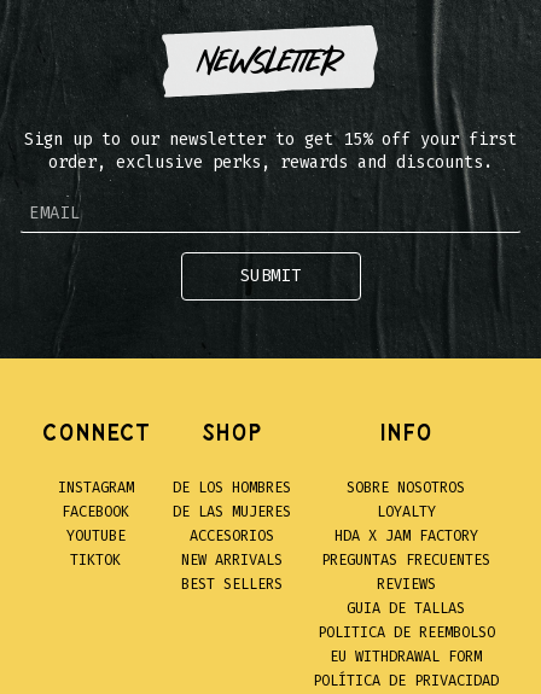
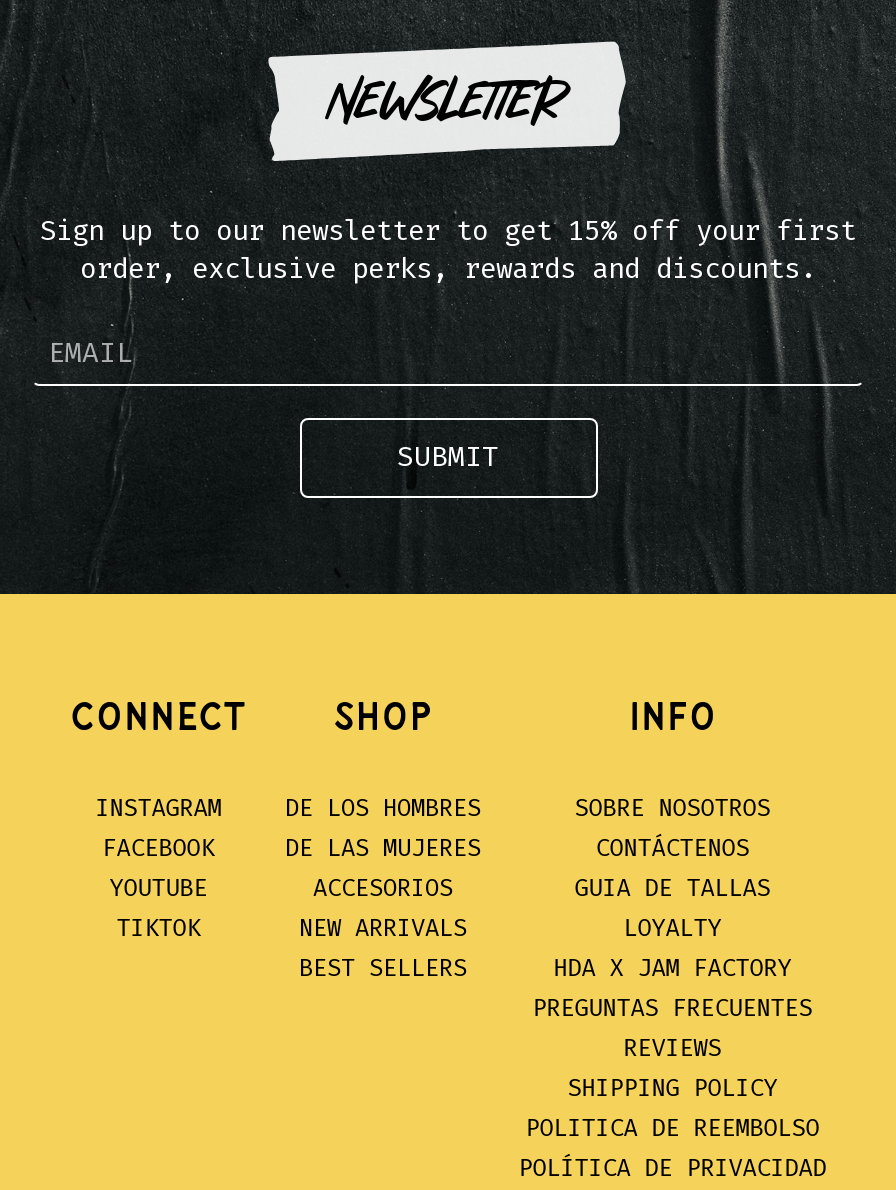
moved [321,503,491,592] -> [532,913,812,1061]: LOYALTY | HDA X JAM FACTORY | PREGUNTAS FRECUENTES | REVIEWS
none -> [596,833,750,861] CONTÁCTENOS
none -> [568,1073,778,1101] SHIPPING POLICY
moved [347,599,465,616] -> [574,873,770,901]: GUIA DE TALLAS
moved [317,624,495,640] -> [526,1113,820,1141]: POLITICA DE REEMBOLSO
[330,648,482,665] EU WITHDRAWAL FORM -> none

